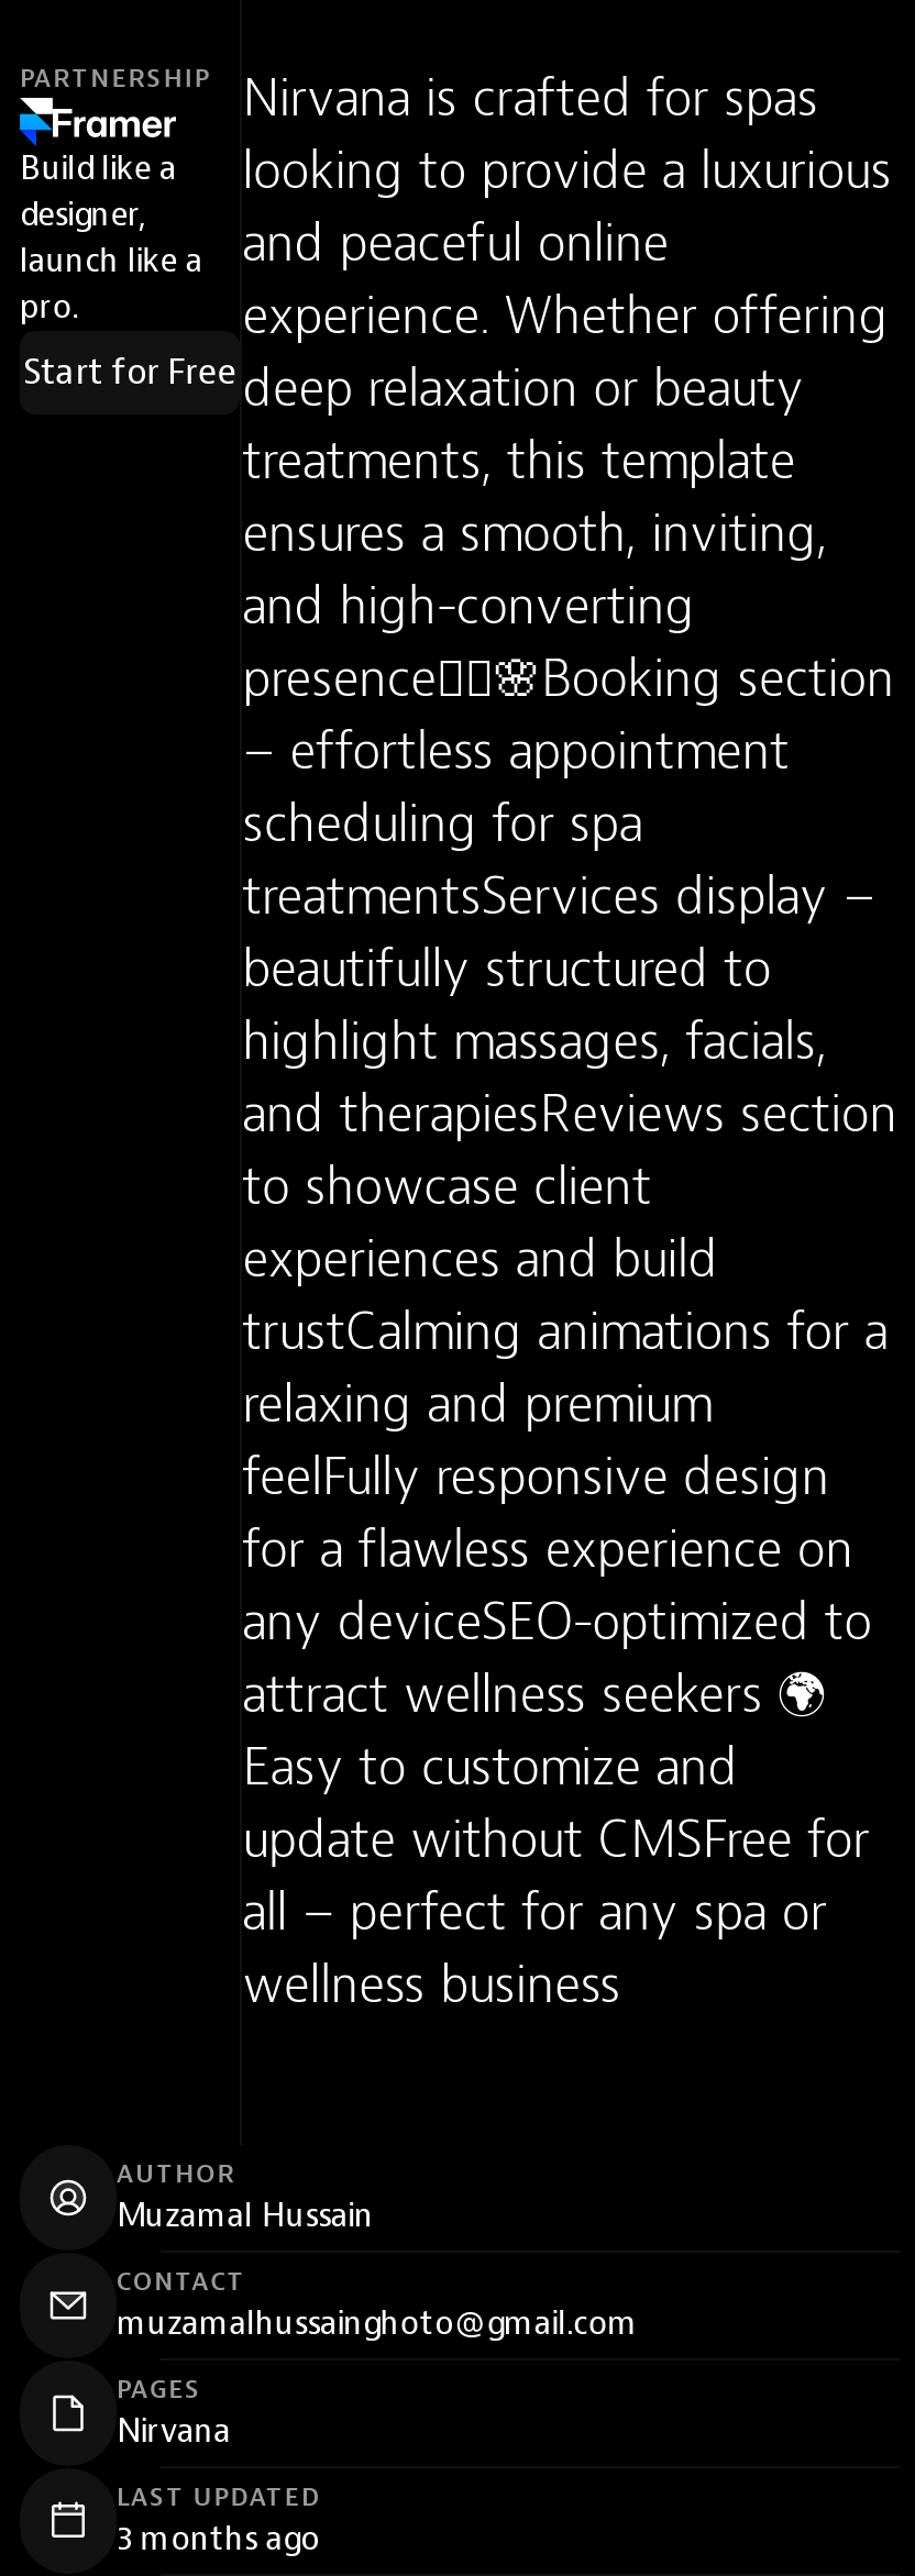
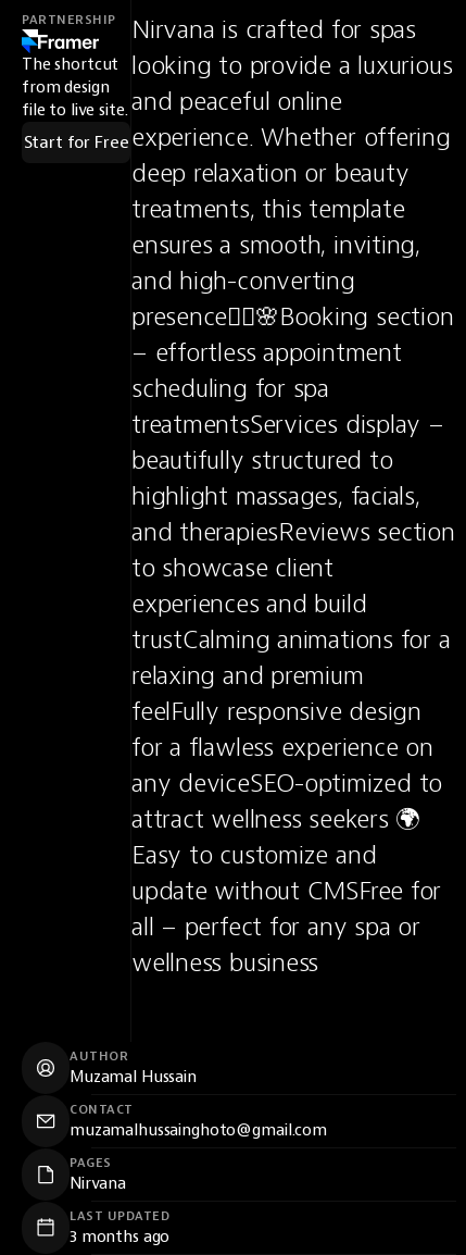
[20,148,203,329] Build like a | designer, | launch like a | pro. -> [22,54,128,121] The shortcut | from design | file to live site.
moved [23,351,236,395] -> [23,132,129,153]: Start for Free

